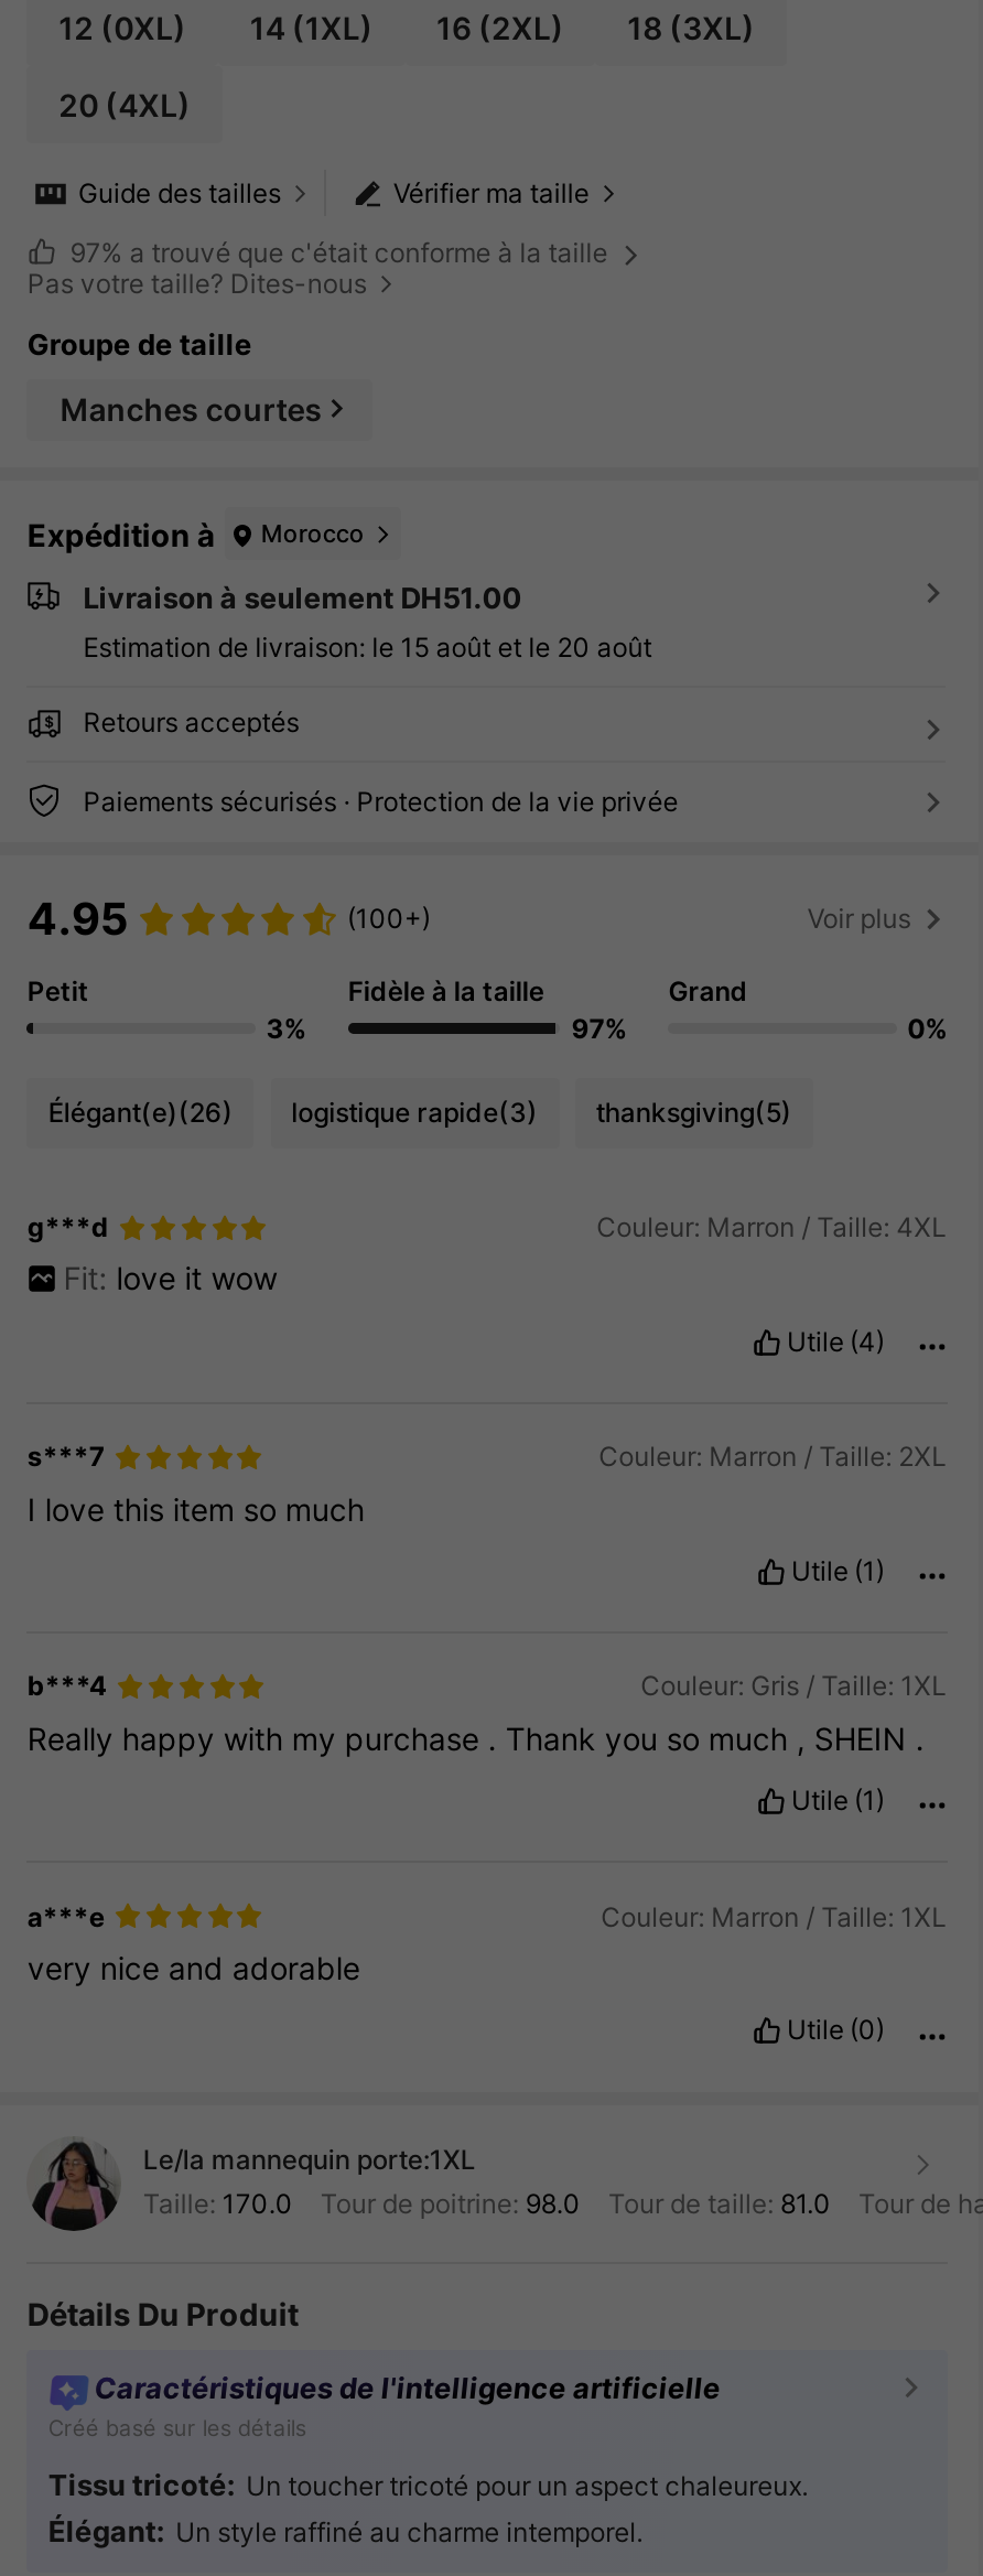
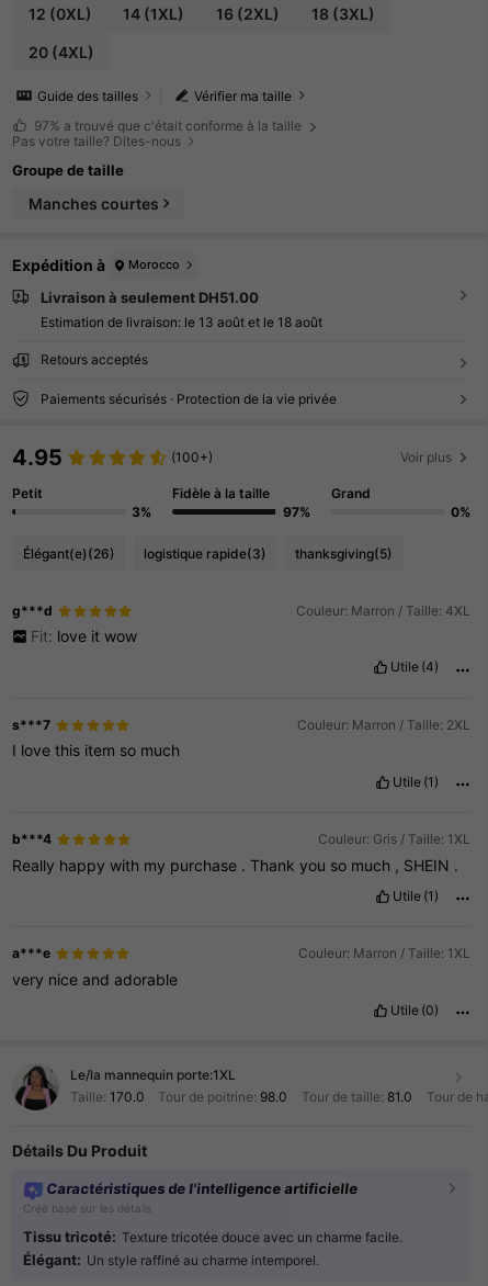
[83,630,652,663] Estimation de livraison: le 15 août et le 20 août -> [40,313,322,330] Estimation de livraison: le 13 août et le 18 août
[48,2466,808,2501] Tissu tricoté: Un toucher tricoté pour un aspect chaleureux. -> [23,1227,402,1245] Tissu tricoté: Texture tricotée douce avec un charme facile.

